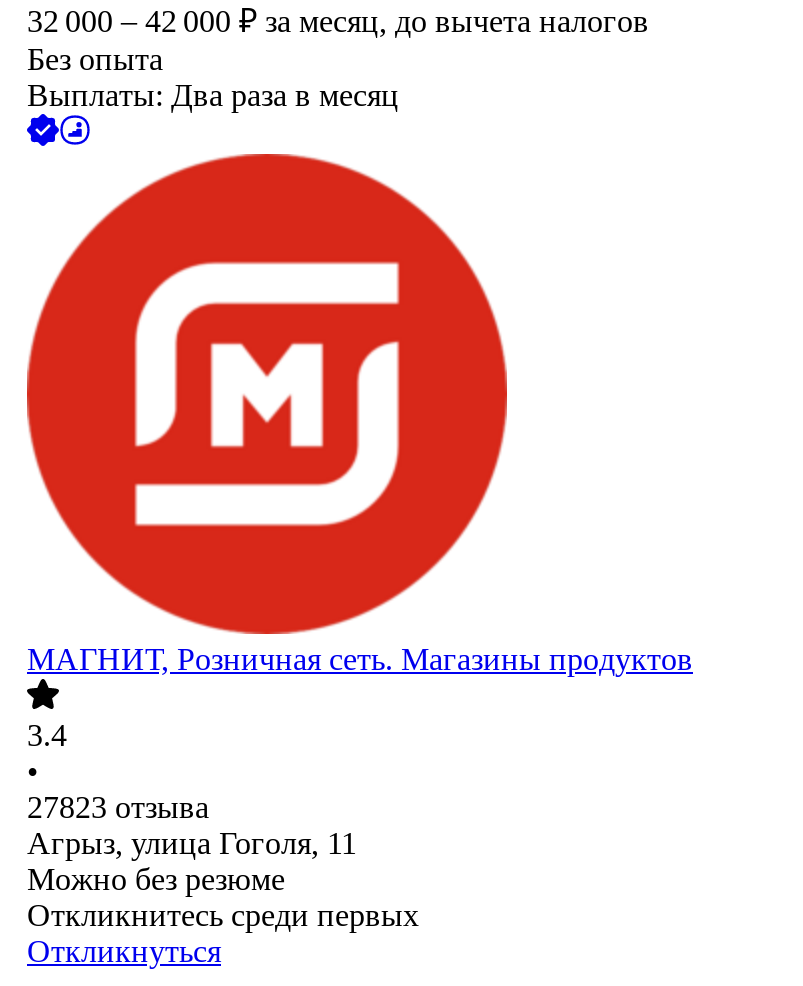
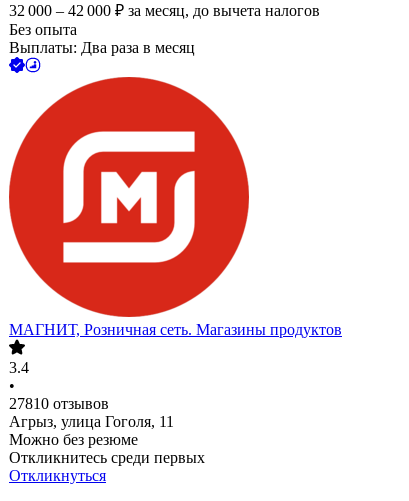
[27,791,209,825] 27823 отзыва -> [9,395,109,412] 27810 отзывов

